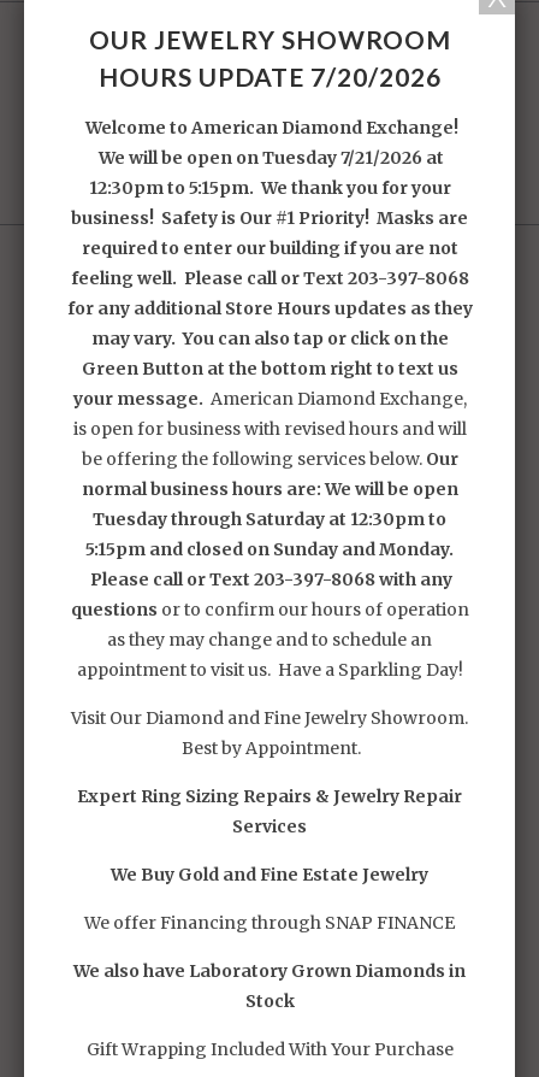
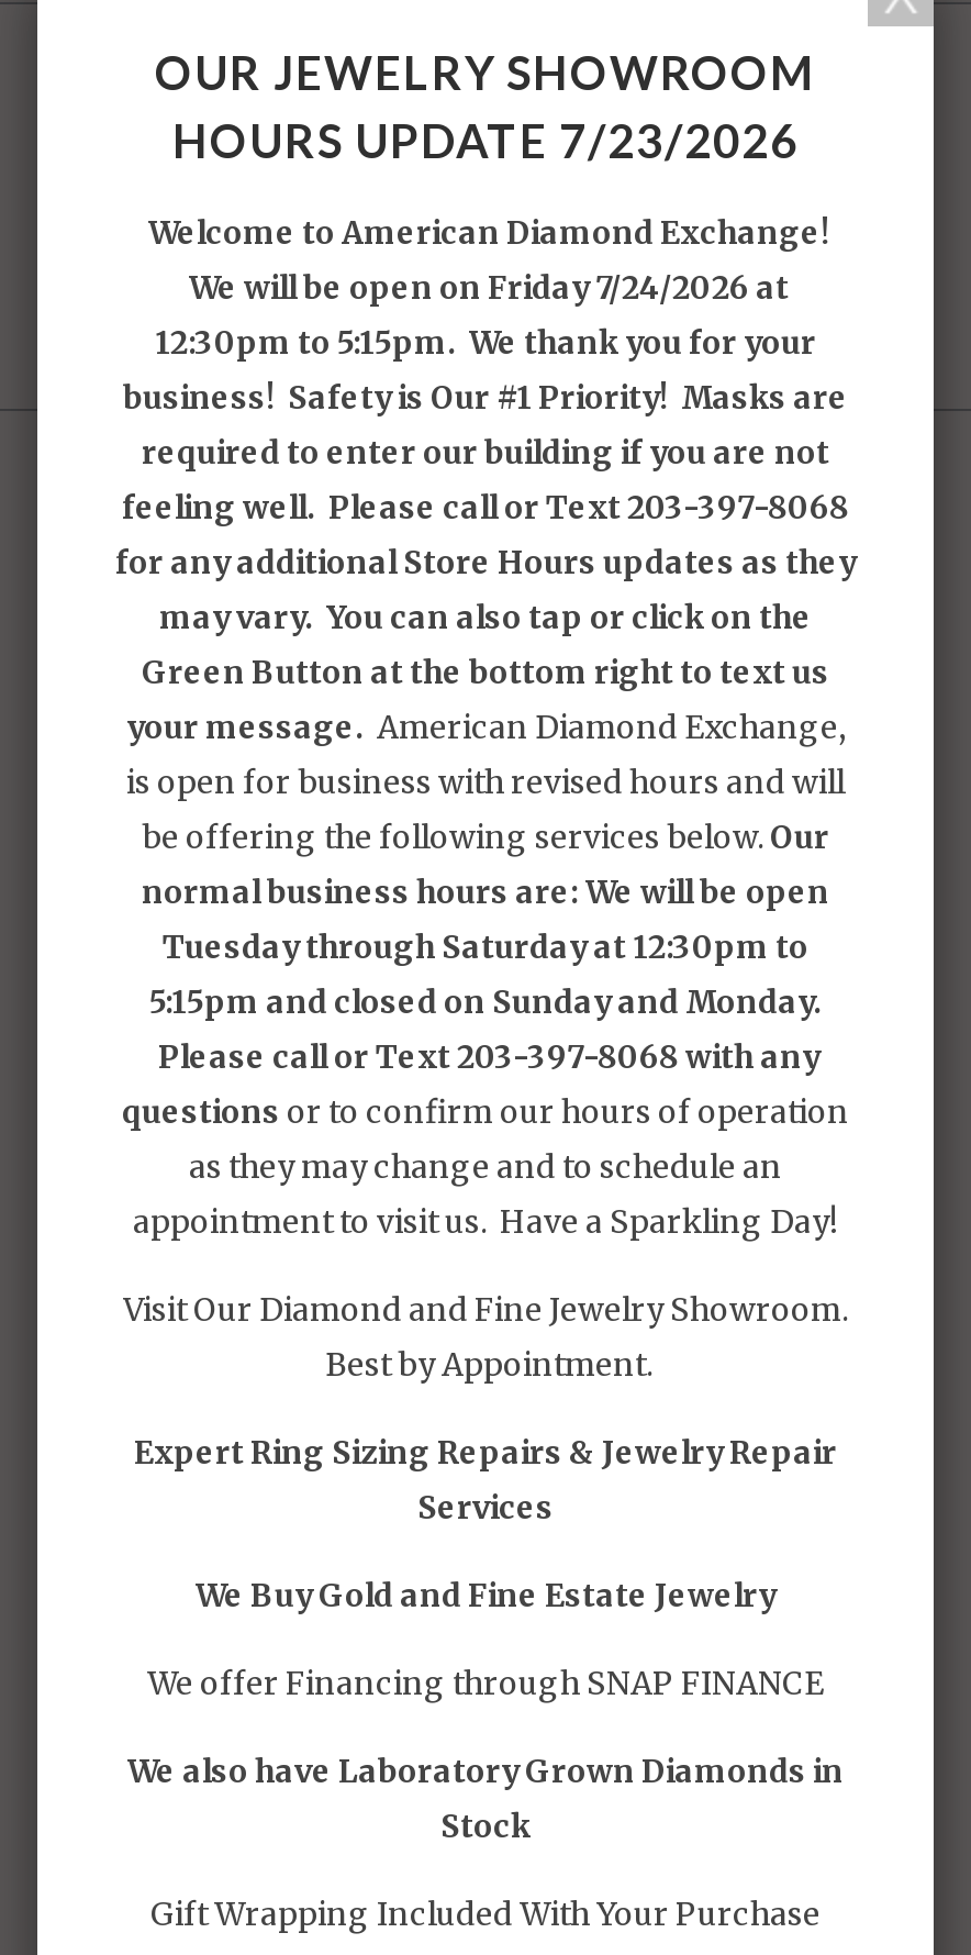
[98,61,441,92] HOURS UPDATE 7/20/2026 -> [172,112,799,167] HOURS UPDATE 7/23/2026
[95,147,444,169] We will be open on Tuesday 7/21/2026 at -> [182,268,789,308] We will be open on Friday 7/24/2026 at

